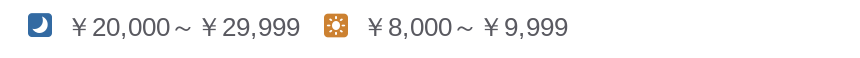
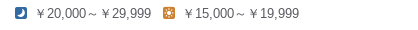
[362,13,568,43] ￥8,000～￥9,999 -> [182,6,299,21] ￥15,000～￥19,999

